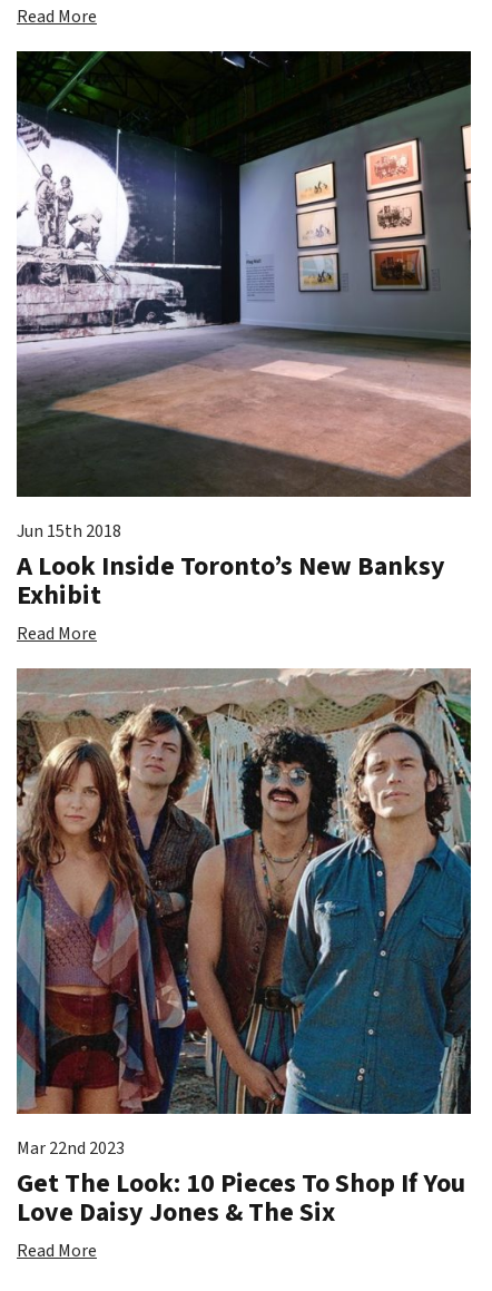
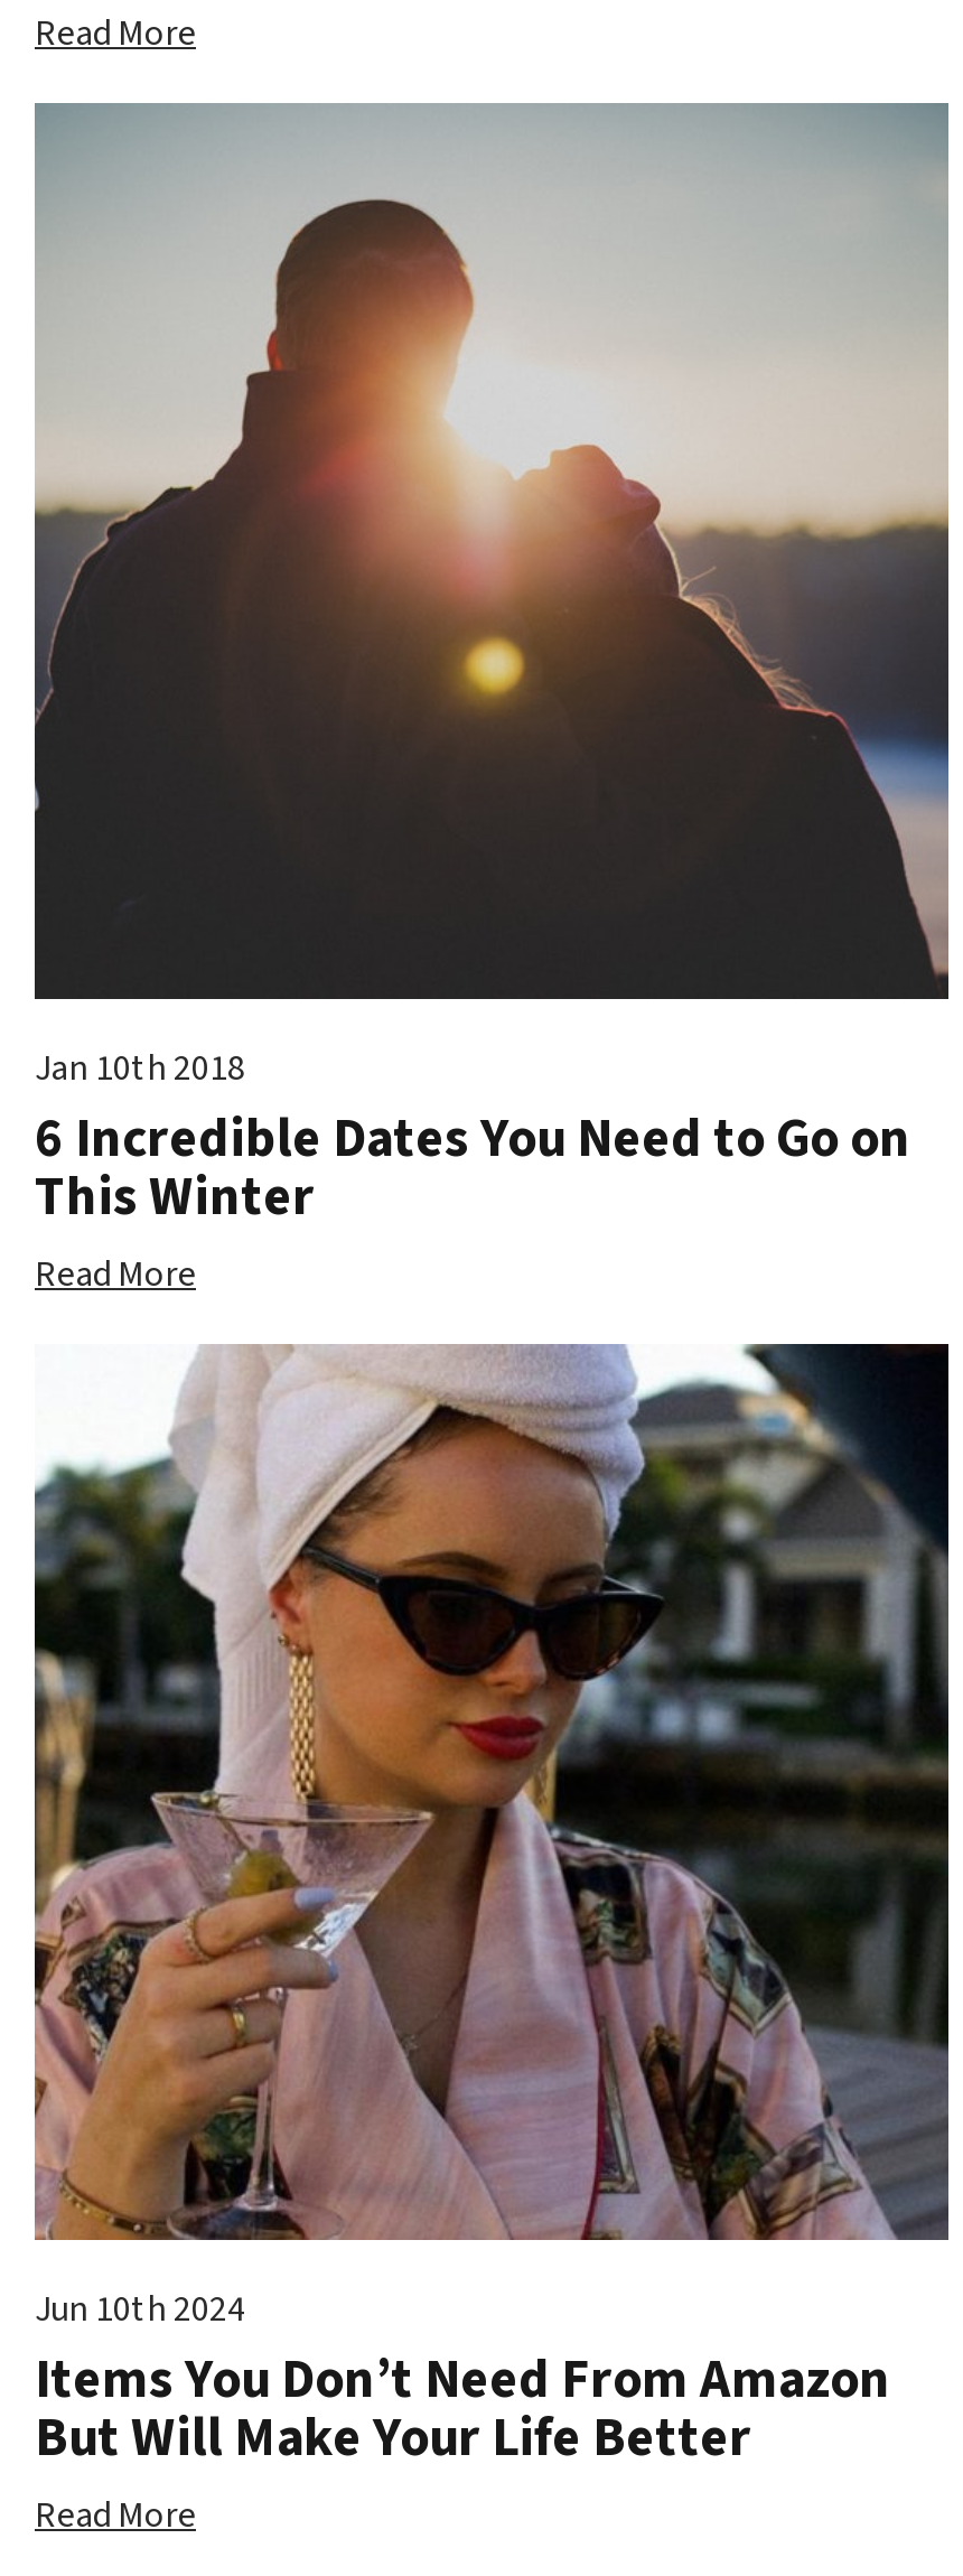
[17,51,472,614] [image] | Jun 15th 2018 | A Look Inside Toronto’s New Banksy | Exhibit -> [32,105,951,1235] [image] | Jan 10th 2018 | 6 Incredible Dates You Need to Go on | This Winter
[16,667,472,1231] [image] | Mar 22nd 2023 | Get The Look: 10 Pieces To Shop If You | Love Daisy Jones & The Six -> [32,1342,951,2476] [image] | Jun 10th 2024 | Items You Don’t Need From Amazon | But Will Make Your Life Better

